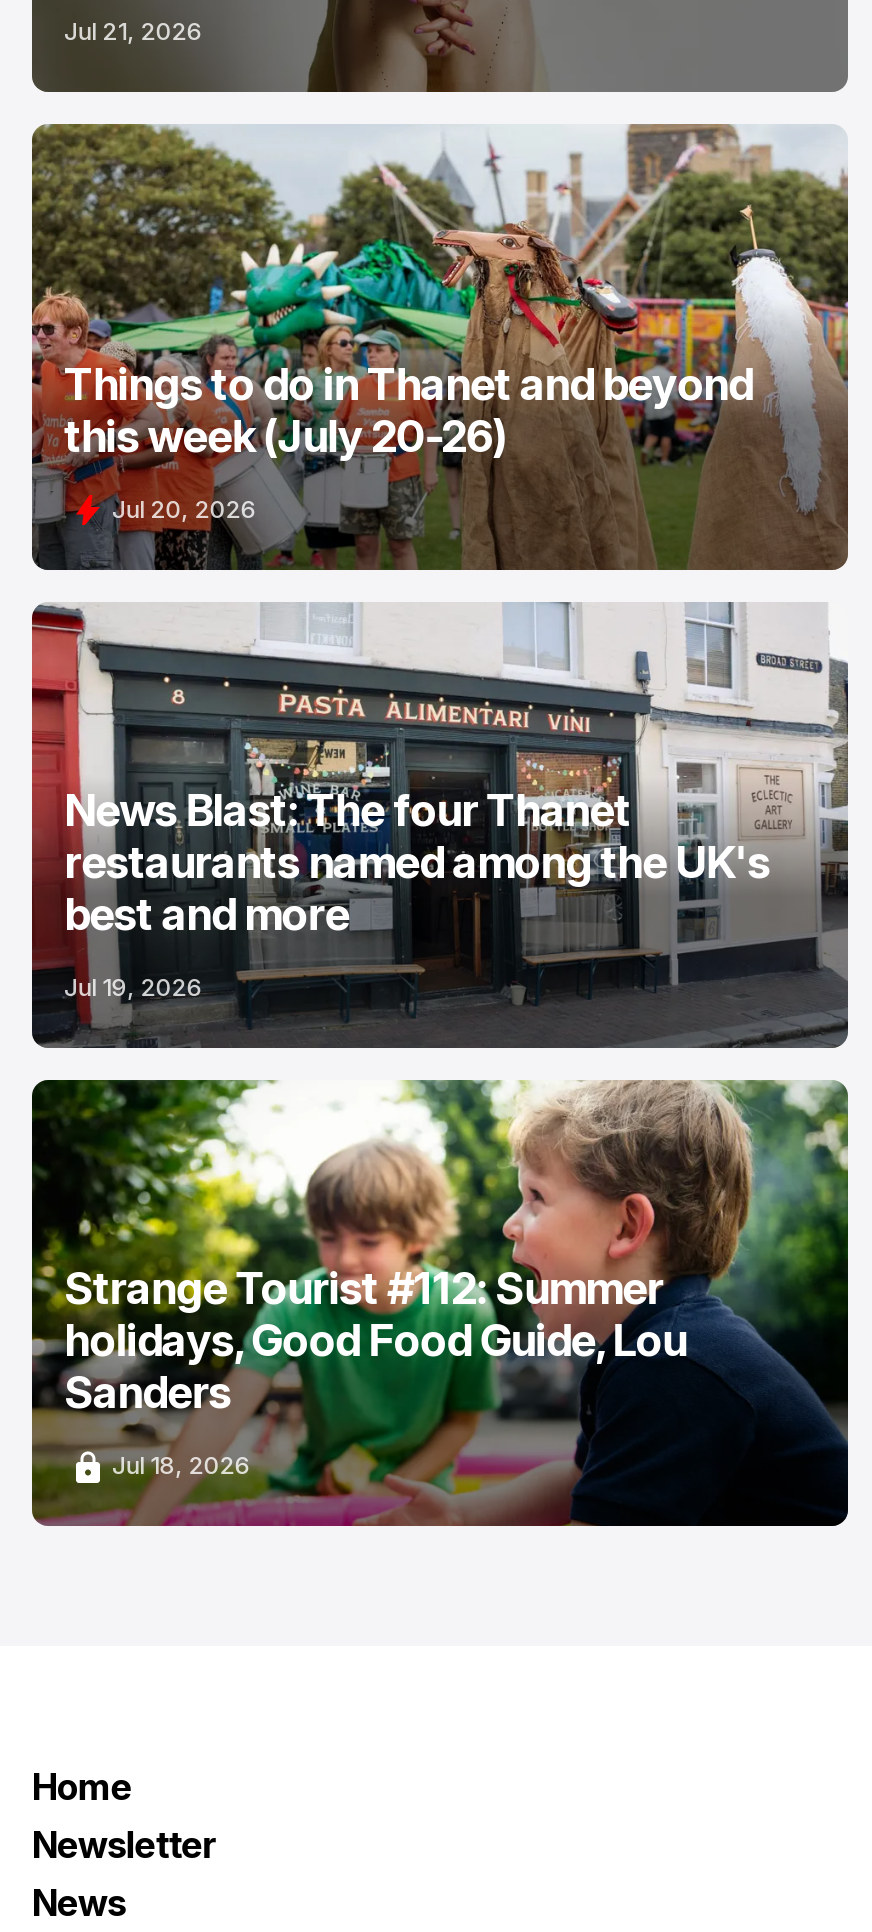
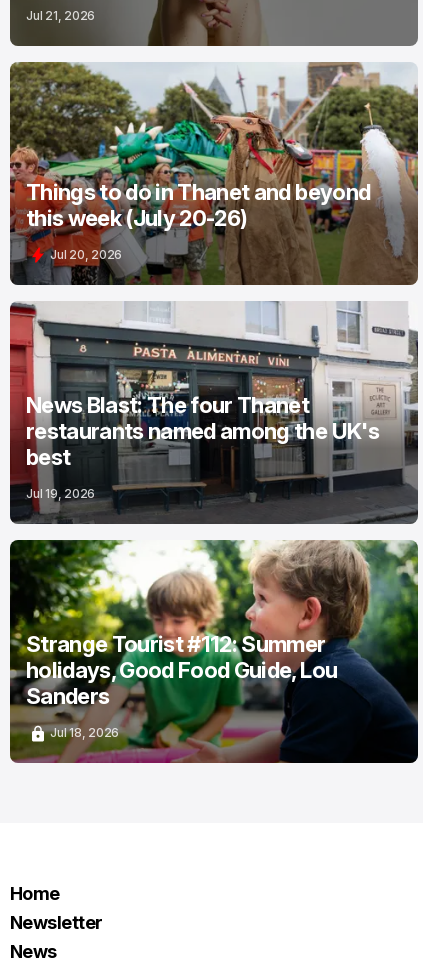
[64,888,349,940] best and more -> [26,444,70,470] best

